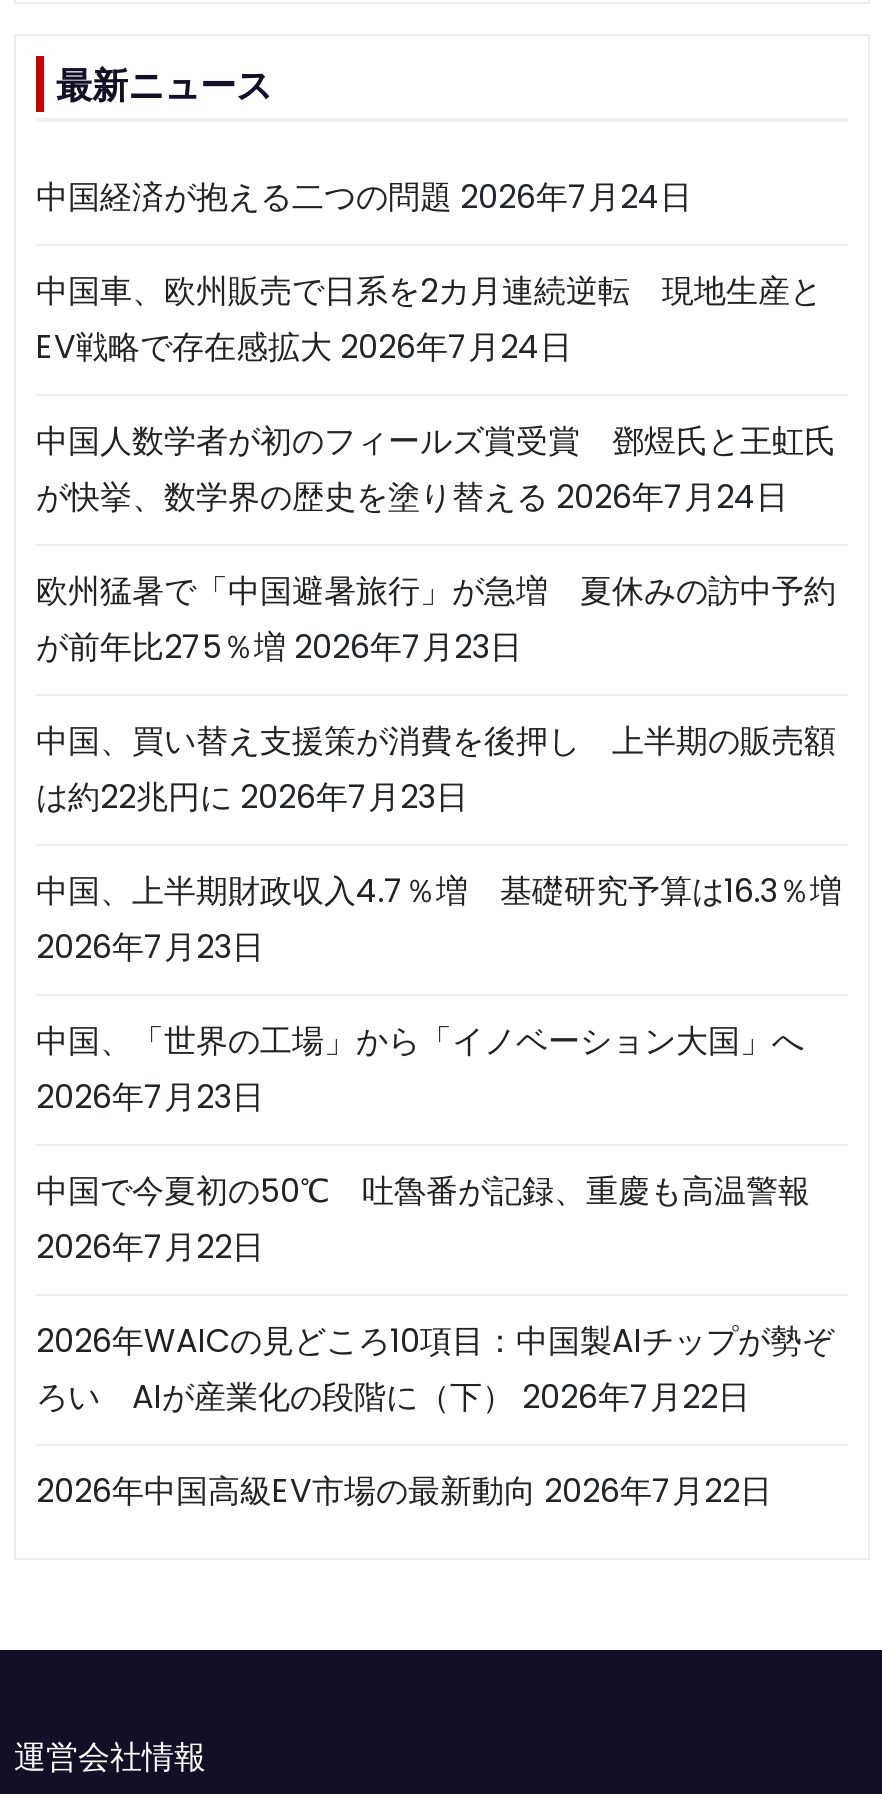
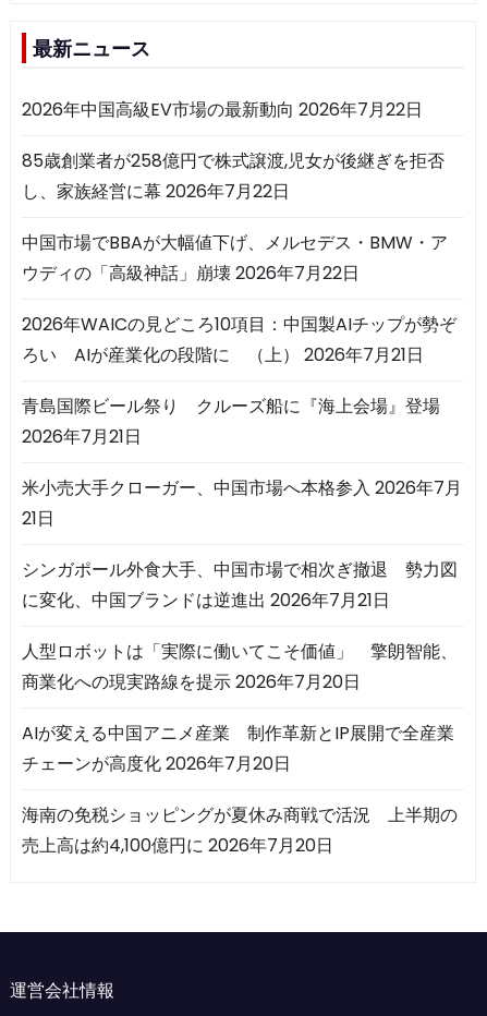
[36,174,842,1420] 中国経済が抱える二つの問題 2026年7月24日 | 中国車、欧州販売で日系を2カ月連続逆転 現地生産と | EV戦略で存在感拡大 2026年7月24日 | 中国人数学者が初のフィールズ賞受賞 鄧煜氏と王虹氏 | が快挙、数学界の歴史を塗り替える 2026年7月24日 | 欧州猛暑で「中国避暑旅行」が急増 夏休みの訪中予約 | が前年比275％増 2026年7月23日 | 中国、買い替え支援策が消費を後押し 上半期の販売額 | は約22兆円に 2026年7月23日 | 中国、上半期財政収入4.7％増 基礎研究予算は16.3％増 | 2026年7月23日 | 中国、「世界の工場」から「イノベーション大国」へ | 2026年7月23日 | 中国で今夏初の50℃ 吐魯番が記録、重慶も高温警報 | 2026年7月22日 | ろい AIが産業化の段階に（下） 2026年7月22日 -> none
moved [36,1318,834,1364] -> [22,312,456,337]: 2026年WAICの見どころ10項目：中国製AIチップが勢ぞ
moved [36,1468,772,1514] -> [22,97,423,122]: 2026年中国高級EV市場の最新動向 2026年7月22日
none -> [22,148,462,858] 85歳創業者が258億円で株式譲渡,児女が後継ぎを拒否 | し、家族経営に幕 2026年7月22日 | 中国市場でBBAが大幅値下げ、メルセデス・BMW・ア | ウディの「高級神話」崩壊 2026年7月22日 | ろい AIが産業化の段階に （上） 2026年7月21日 | 青島国際ビール祭り クルーズ船に『海上会場』登場 | 2026年7月21日 | 米小売大手クローガー、中国市場へ本格参入 2026年7月 | 21日 | シンガポール外食大手、中国市場で相次ぎ撤退 勢力図 | に変化、中国ブランドは逆進出 2026年7月21日 | 人型ロボットは「実際に働いてこそ価値」 擎朗智能、 | 商業化への現実路線を提示 2026年7月20日 | AIが変える中国アニメ産業 制作革新とIP展開で全産業 | チェーンが高度化 2026年7月20日 | 海南の免税ショッピングが夏休み商戦で活況 上半期の | 売上高は約4,100億円に 2026年7月20日

